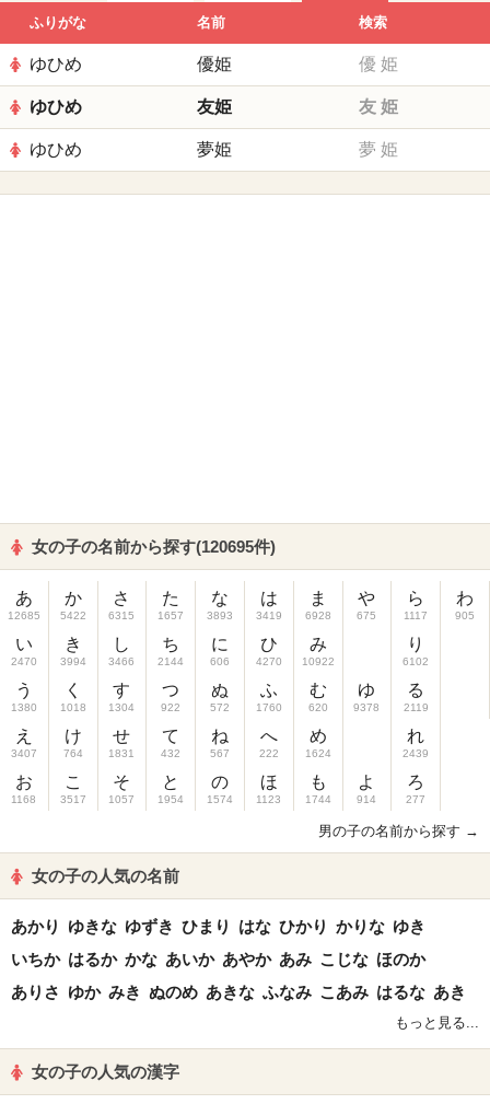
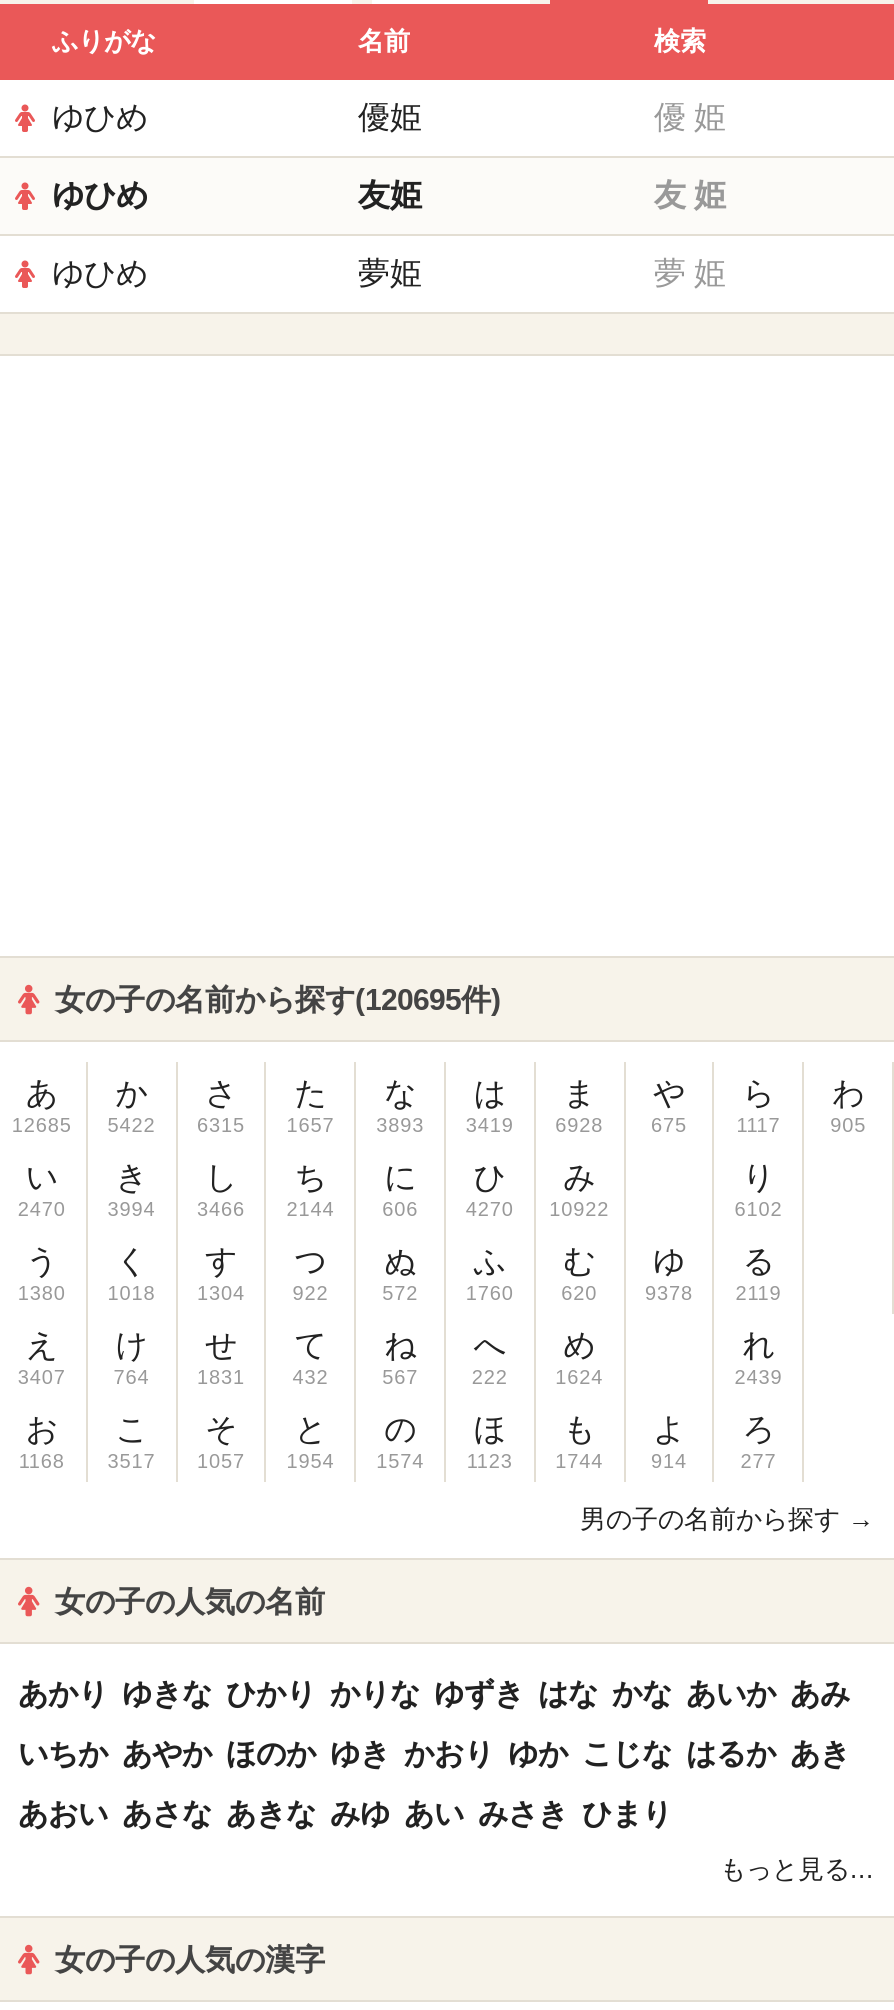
[11,917,425,936] あかり ゆきな ゆずき ひまり はな ひかり かりな ゆき -> [18,1676,850,1710] あかり ゆきな ひかり かりな ゆずき はな かな あいか あみ
[11,950,425,968] いちか はるか かな あいか あやか あみ こじな ほのか -> [18,1736,850,1770] いちか あやか ほのか ゆき かおり ゆか こじな はるか あき
[11,983,466,1001] ありさ ゆか みき ぬのめ あきな ふなみ こあみ はるな あき -> [18,1796,672,1830] あおい あさな あきな みゆ あい みさき ひまり

